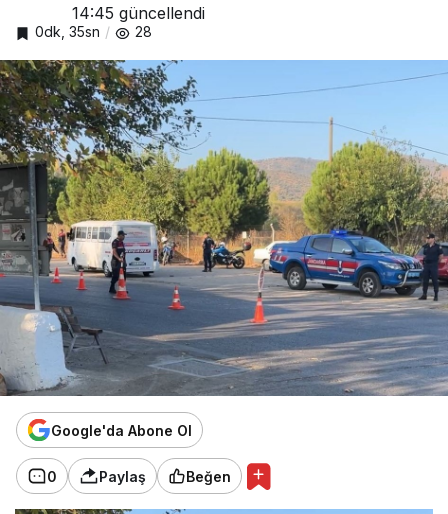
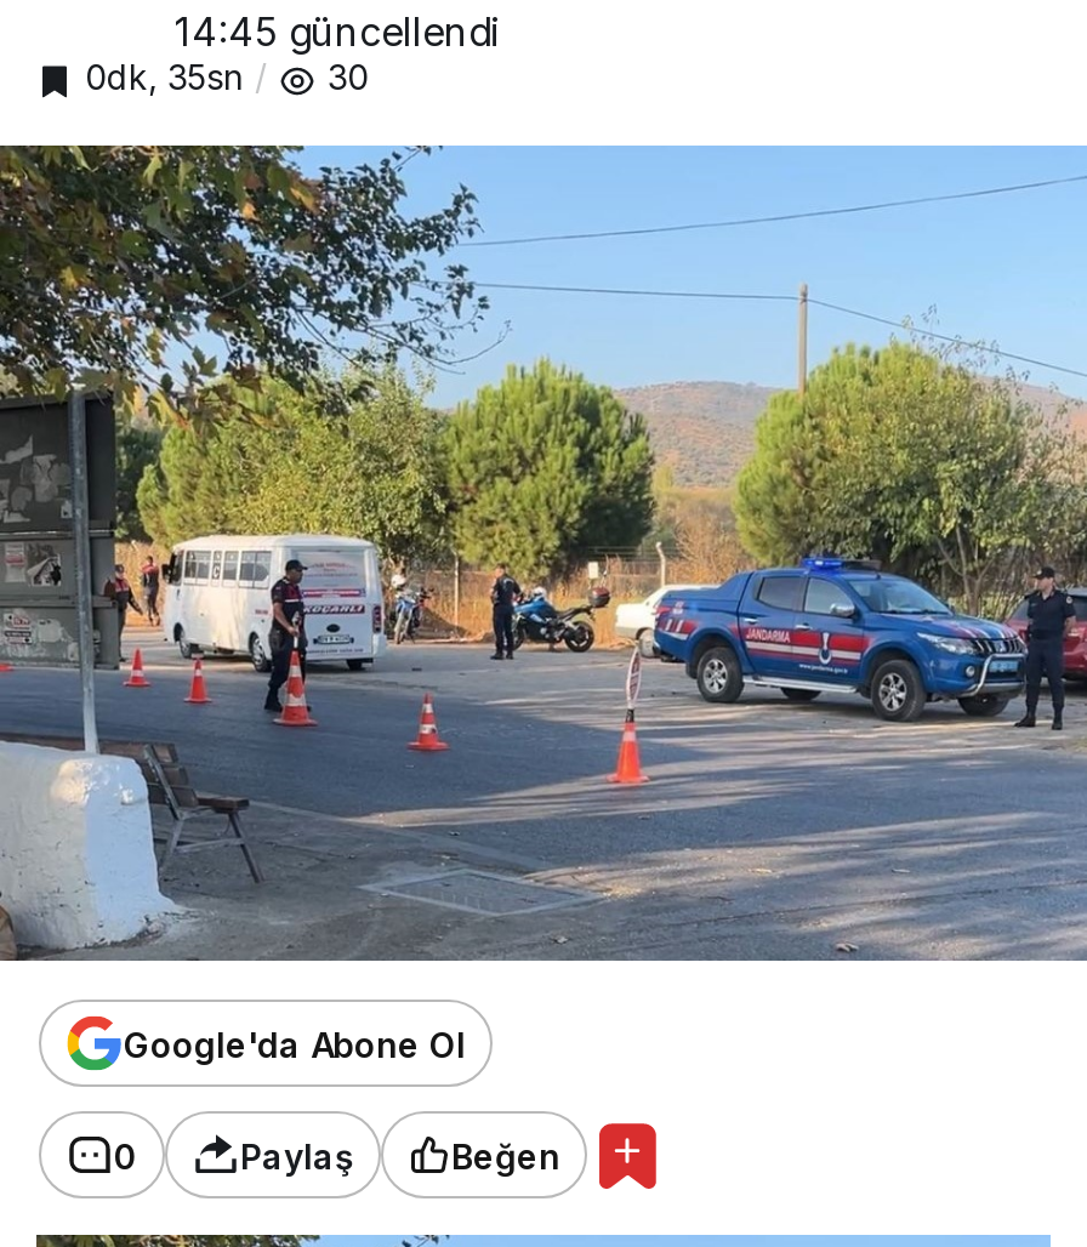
[135,23,152,40] 28 -> [328,56,369,97] 30

